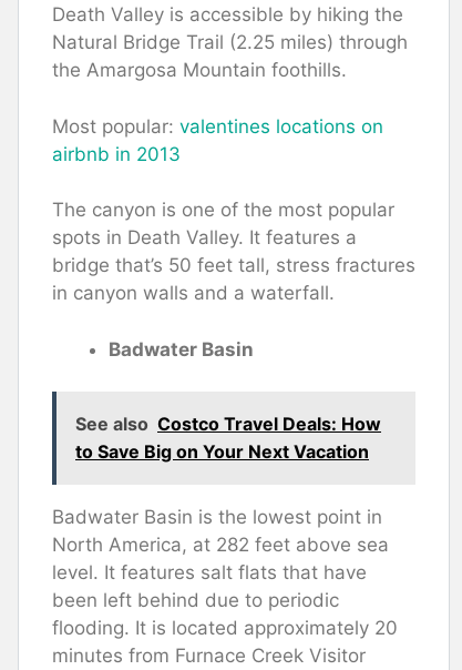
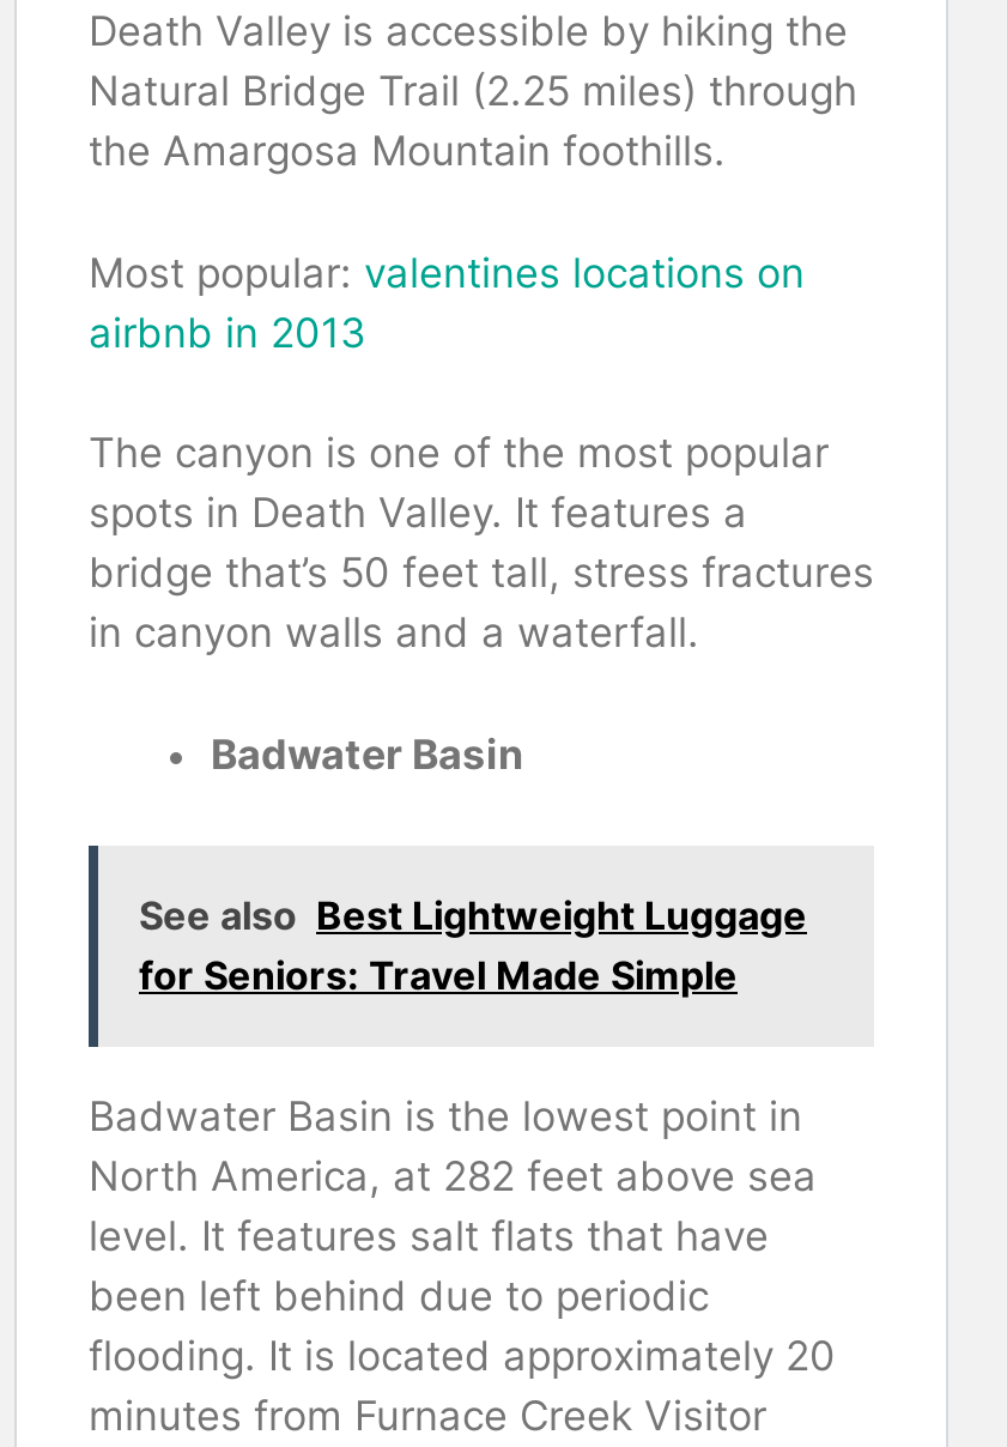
[75,413,381,463] See also Costco Travel Deals: How | to Save Big on Your Next Vacation -> [139,891,807,999] See also Best Lightweight Luggage | for Seniors: Travel Made Simple

